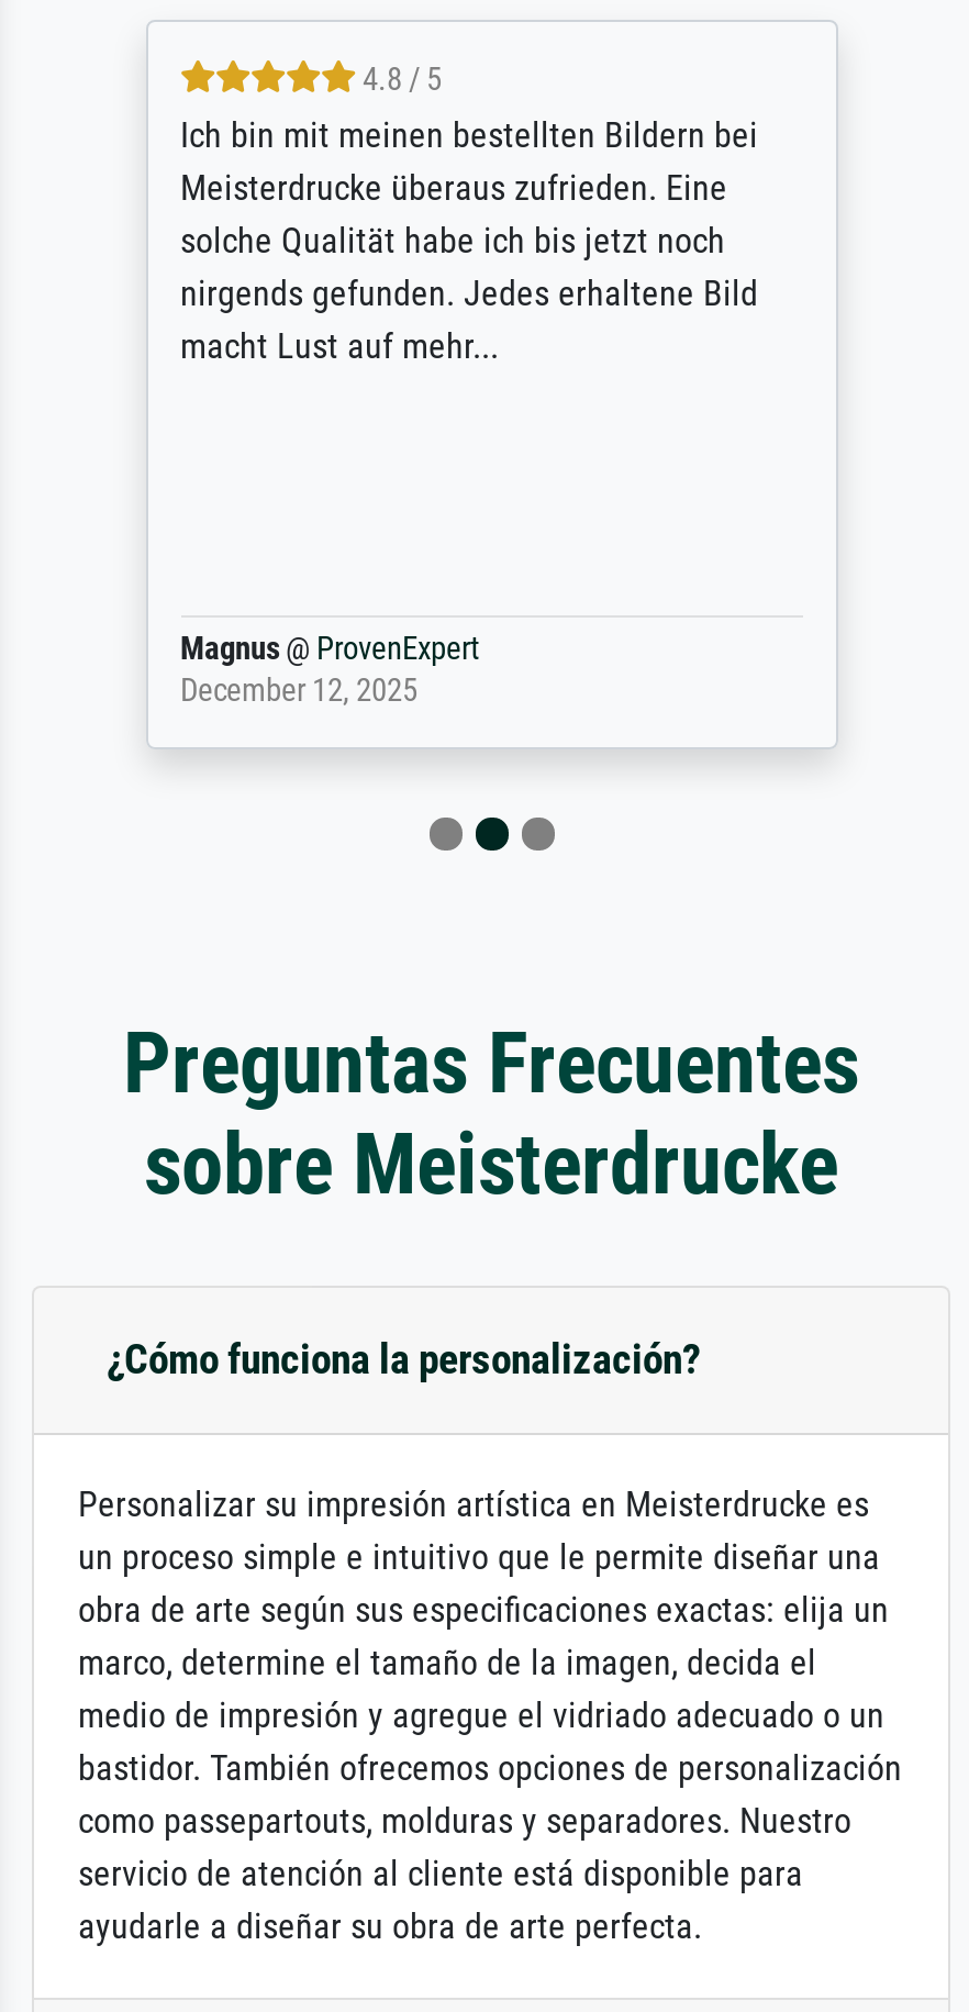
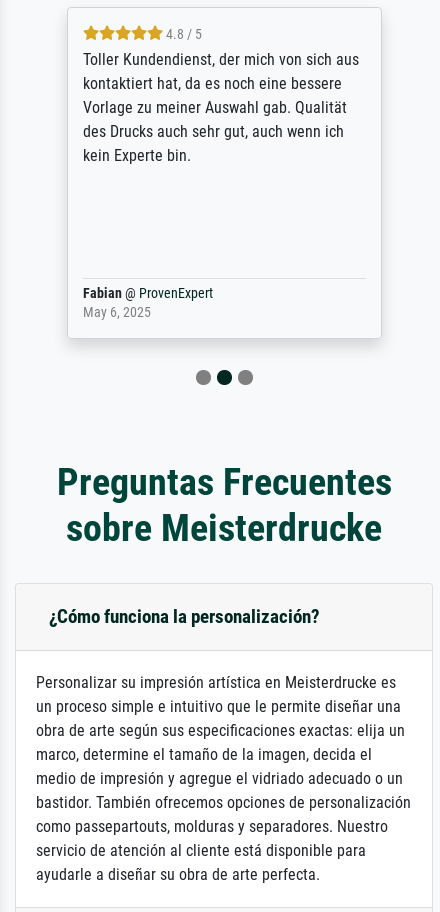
[180,113,758,366] Ich bin mit meinen bestellten Bildern bei | Meisterdrucke überaus zufrieden. Eine | solche Qualität habe ich bis jetzt noch | nirgends gefunden. Jedes erhaltene Bild | macht Lust auf mehr... -> [82,50,358,165] Toller Kundendienst, der mich von sich aus | kontaktiert hat, da es noch eine bessere | Vorlage zu meiner Auswahl gab. Qualität | des Drucks auch sehr gut, auch wenn ich | kein Experte bin.
[180,630,479,709] Magnus @ ProvenExpert | December 12, 2025 -> [82,285,212,321] Fabian @ ProvenExpert | May 6, 2025

